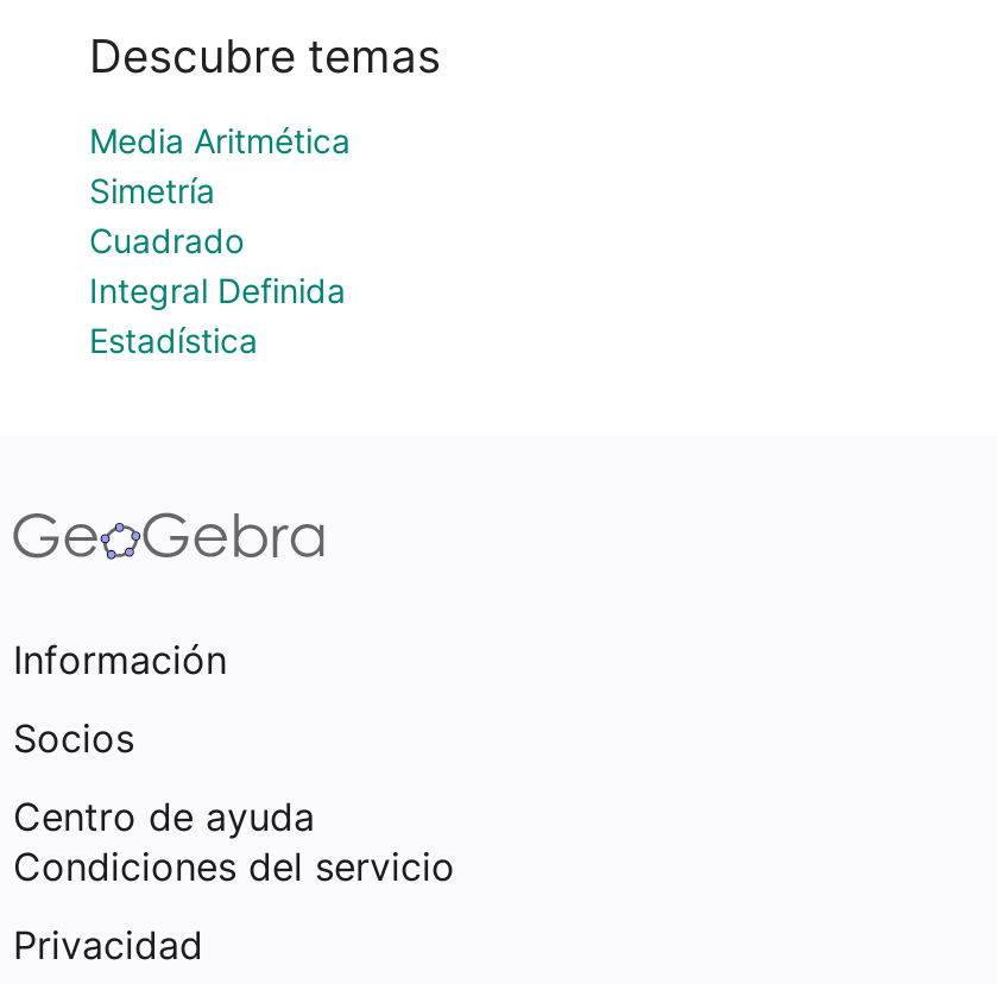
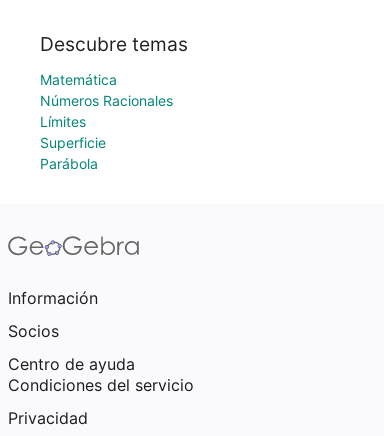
[89,120,351,360] Media Aritmética | Simetría | Cuadrado | Integral Definida | Estadística -> [40,71,173,172] Matemática | Números Racionales | Límites | Superficie | Parábola

